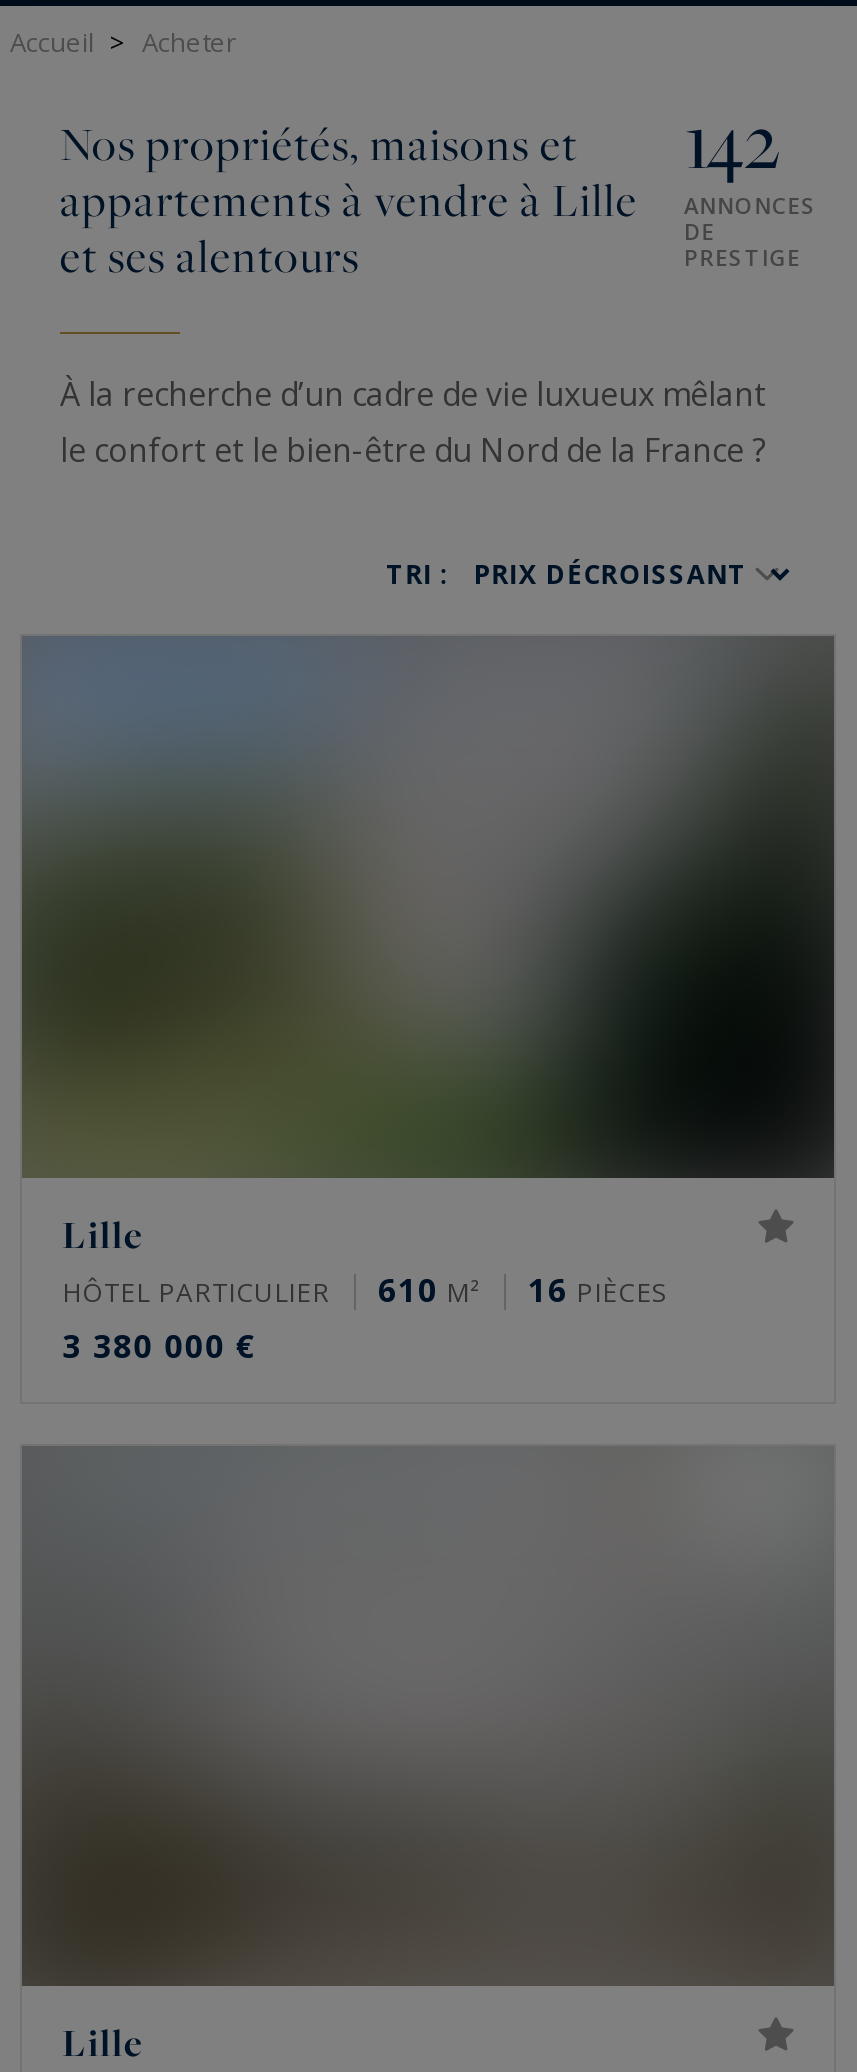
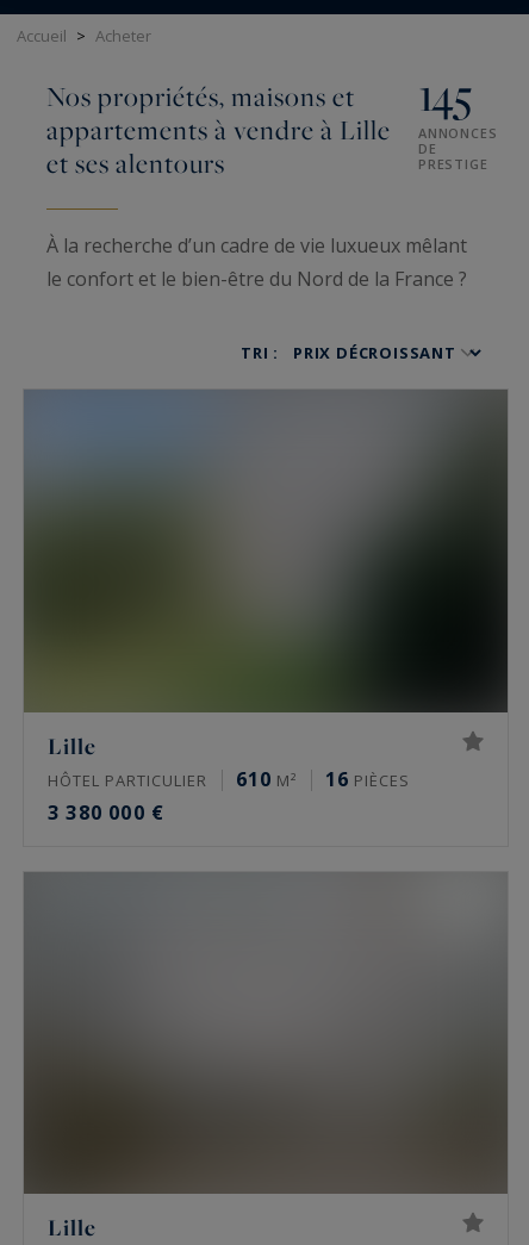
[60,90,780,190] Nos propriétés, maisons et 142 -> [46,64,473,124] Nos propriétés, maisons et 145

